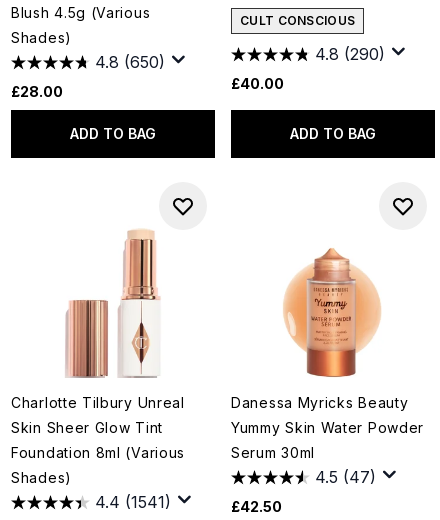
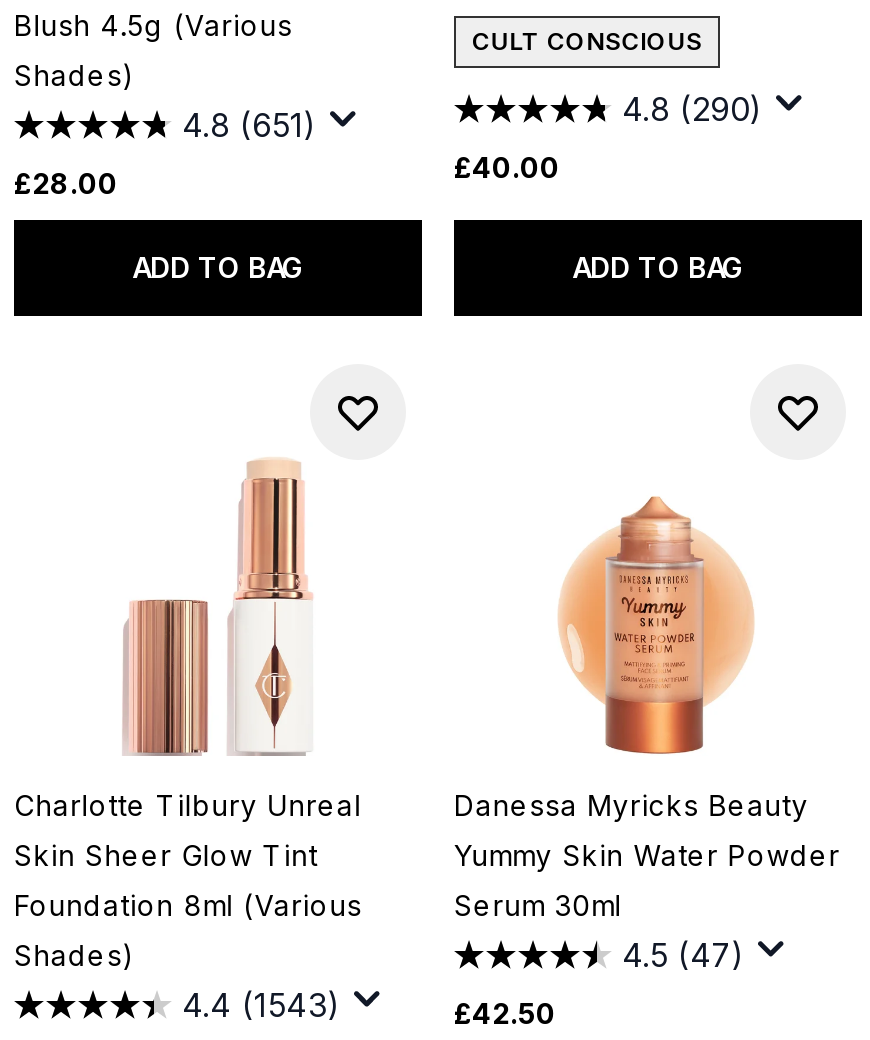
[95,52,165,72] 4.8 (650) -> [182,104,316,144] 4.8 (651)
[95,492,171,512] 4.4 (1541) -> [182,984,340,1024] 4.4 (1543)

